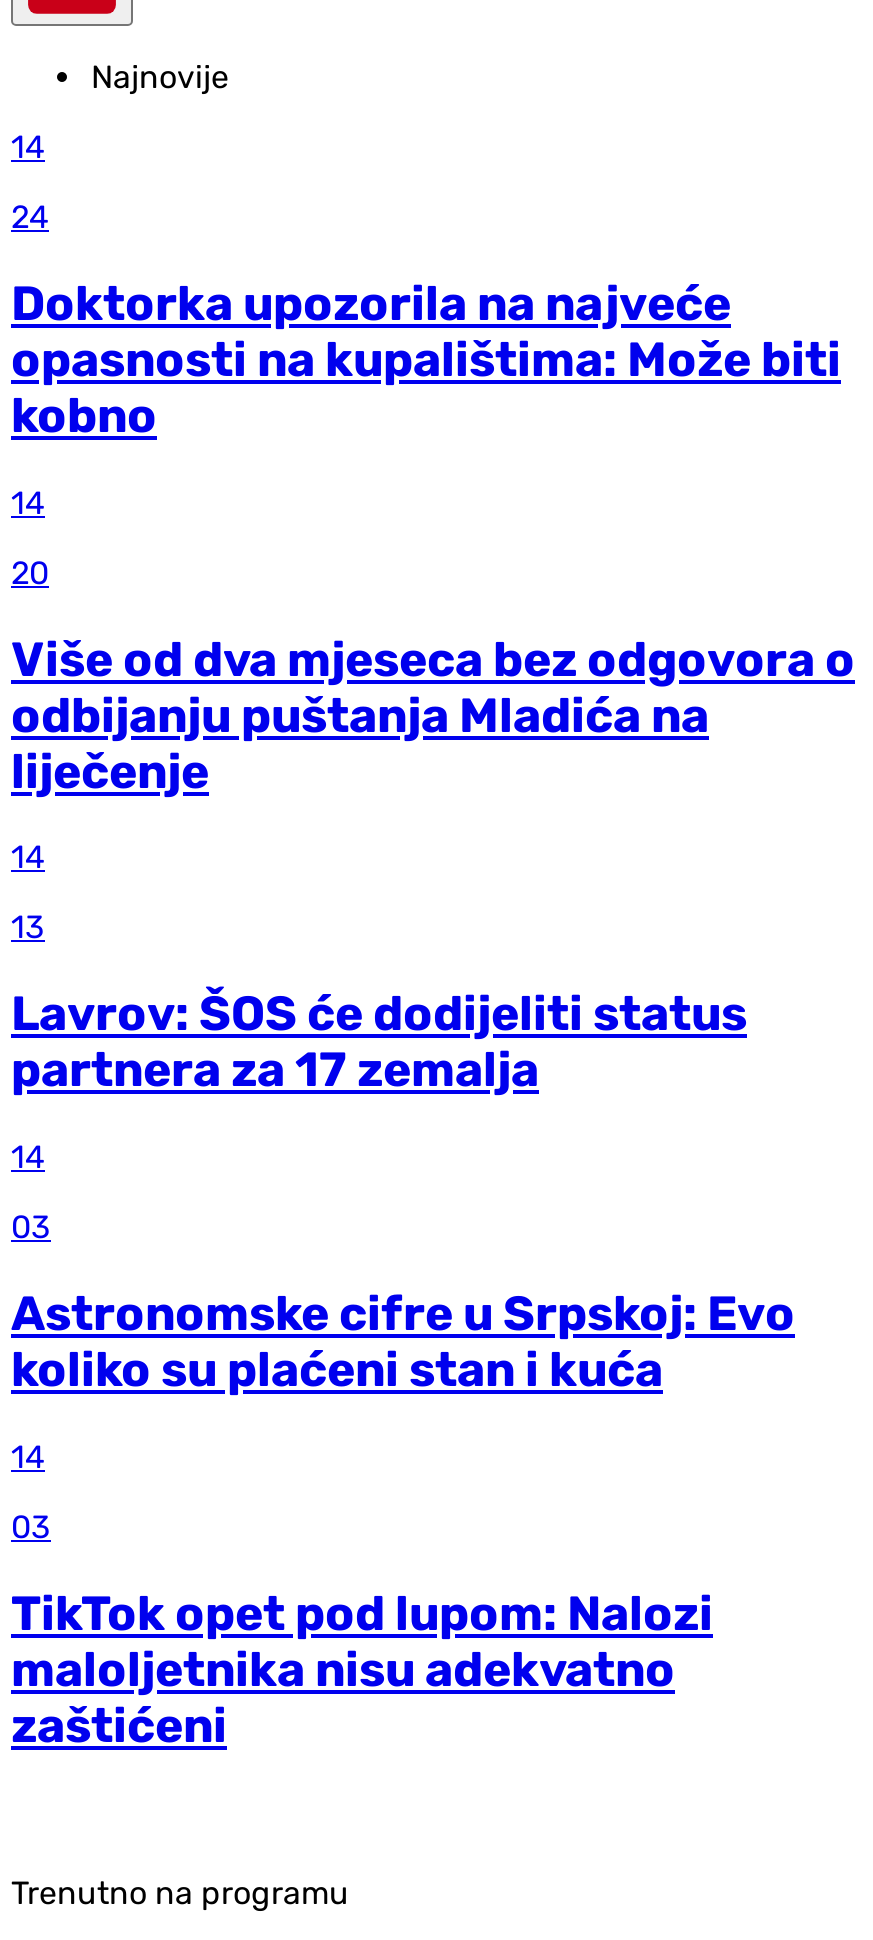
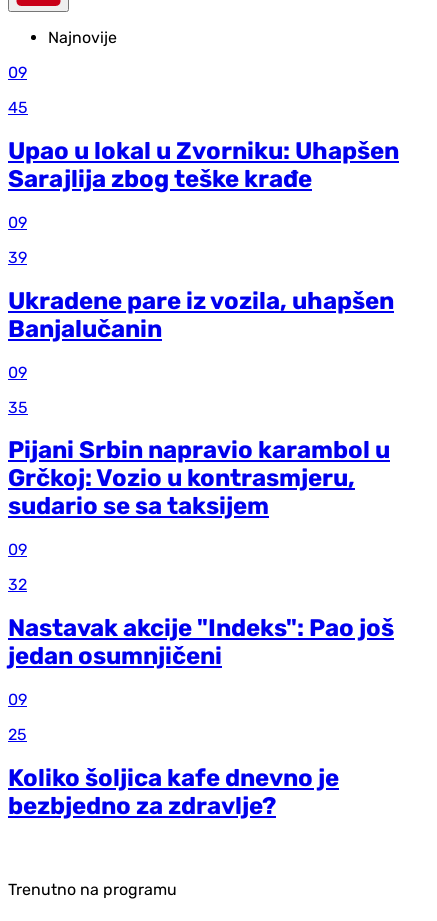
[11,128,45,166] 14 -> [8,63,27,82] 09
[11,198,49,236] 24 -> [8,98,28,117] 45
[11,276,841,444] Doktorka upozorila na najveće | opasnosti na kupalištima: Može biti | kobno -> [8,137,399,193] Upao u lokal u Zvorniku: Uhapšen | Sarajlija zbog teške krađe
[11,483,45,521] 14 -> [8,213,27,232] 09
[11,553,49,591] 20 -> [8,248,27,267] 39
[11,631,855,799] Više od dva mjeseca bez odgovora o | odbijanju puštanja Mladića na | liječenje -> [8,287,394,343] Ukradene pare iz vozila, uhapšen | Banjalučanin
[11,839,45,877] 14 -> [8,362,27,381] 09
[11,909,45,947] 13 -> [8,397,28,416] 35
[11,987,747,1099] Lavrov: ŠOS će dodijeliti status | partnera za 17 zemalja -> [8,436,390,520] Pijani Srbin napravio karambol u | Grčkoj: Vozio u kontrasmjeru, | sudario se sa taksijem
[11,1139,45,1177] 14 -> [8,540,27,559] 09
[11,1209,51,1247] 03 -> [8,575,27,594] 32
[11,1286,795,1398] Astronomske cifre u Srpskoj: Evo | koliko su plaćeni stan i kuća -> [8,614,394,670] Nastavak akcije "Indeks": Pao još | jedan osumnjičeni
[11,1438,45,1476] 14 -> [8,690,27,709] 09
[11,1508,51,1546] 03 -> [8,725,27,744] 25
[11,1586,713,1754] TikTok opet pod lupom: Nalozi | maloljetnika nisu adekvatno | zaštićeni -> [8,764,339,820] Koliko šoljica kafe dnevno je | bezbjedno za zdravlje?

